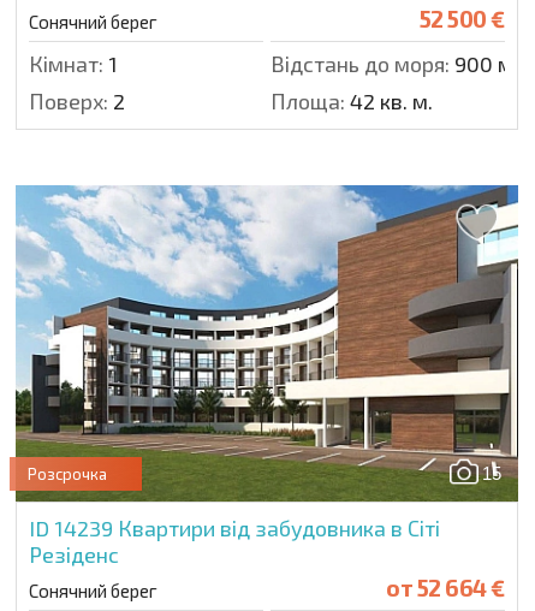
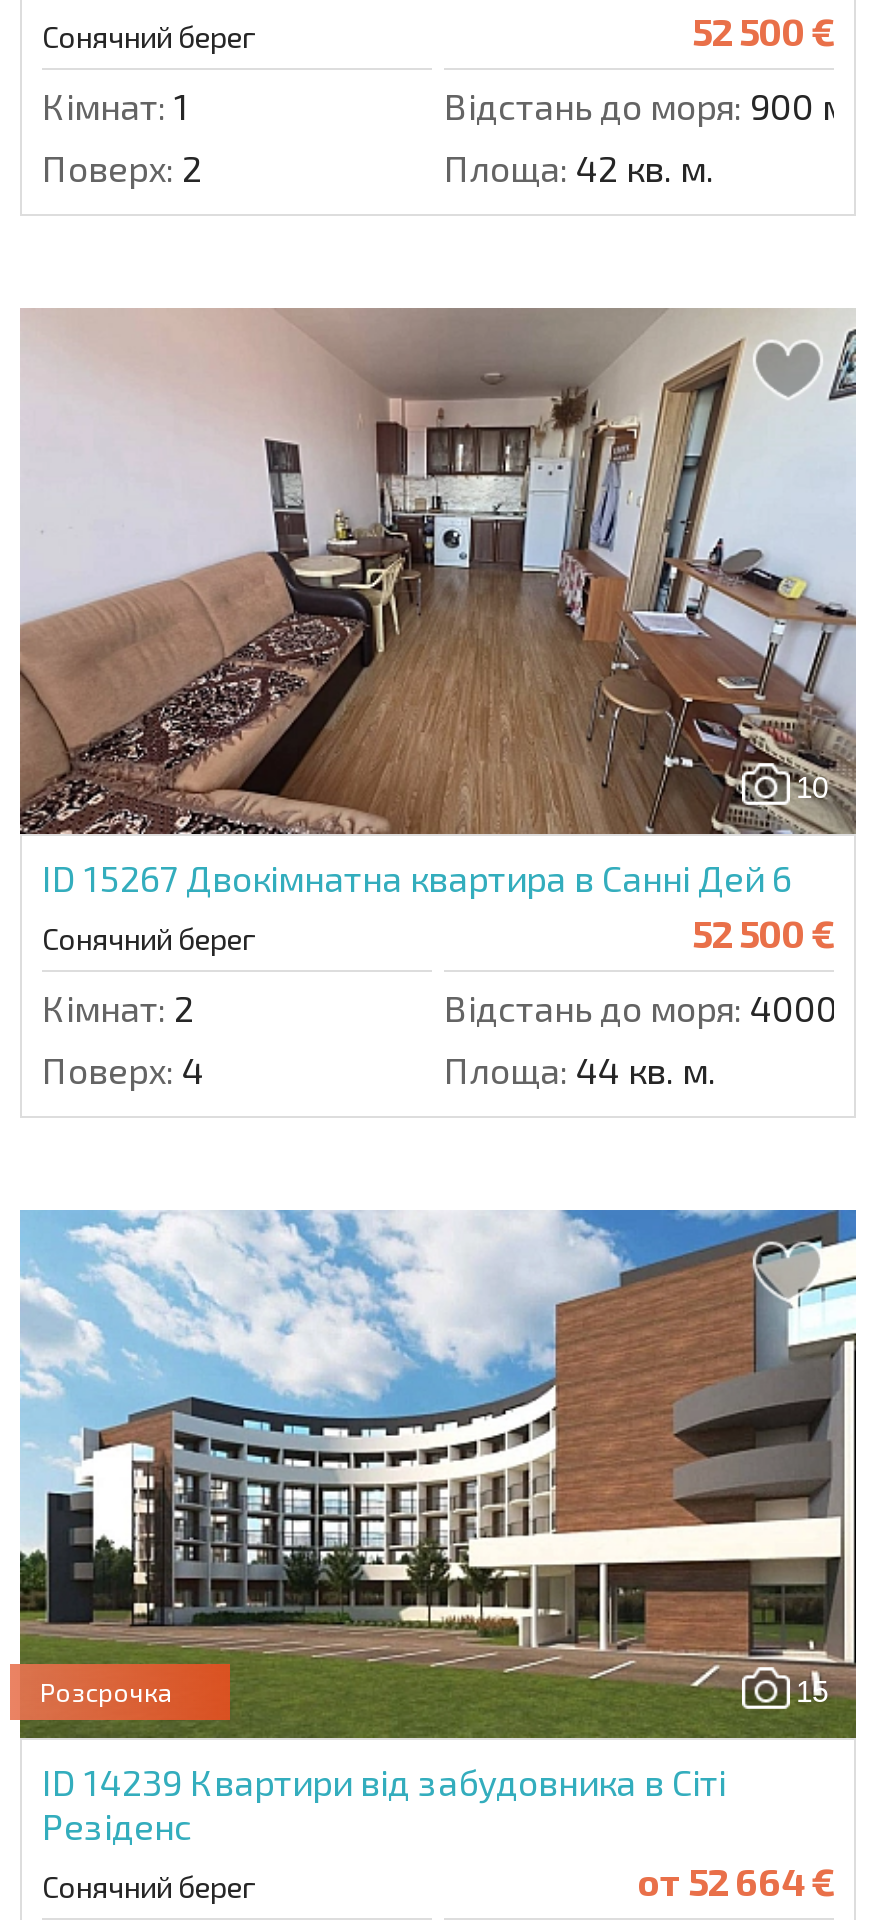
none -> [18,306,880,1093] [image] | 10 | ID 15267 Двокімнатна квартира в Санні Дей 6 | Сонячний берег | 52 500 € | Кімнат: 2 | Відстань до моря: 4000 м. | Поверх: 4 | Площа: 44 кв. м.

